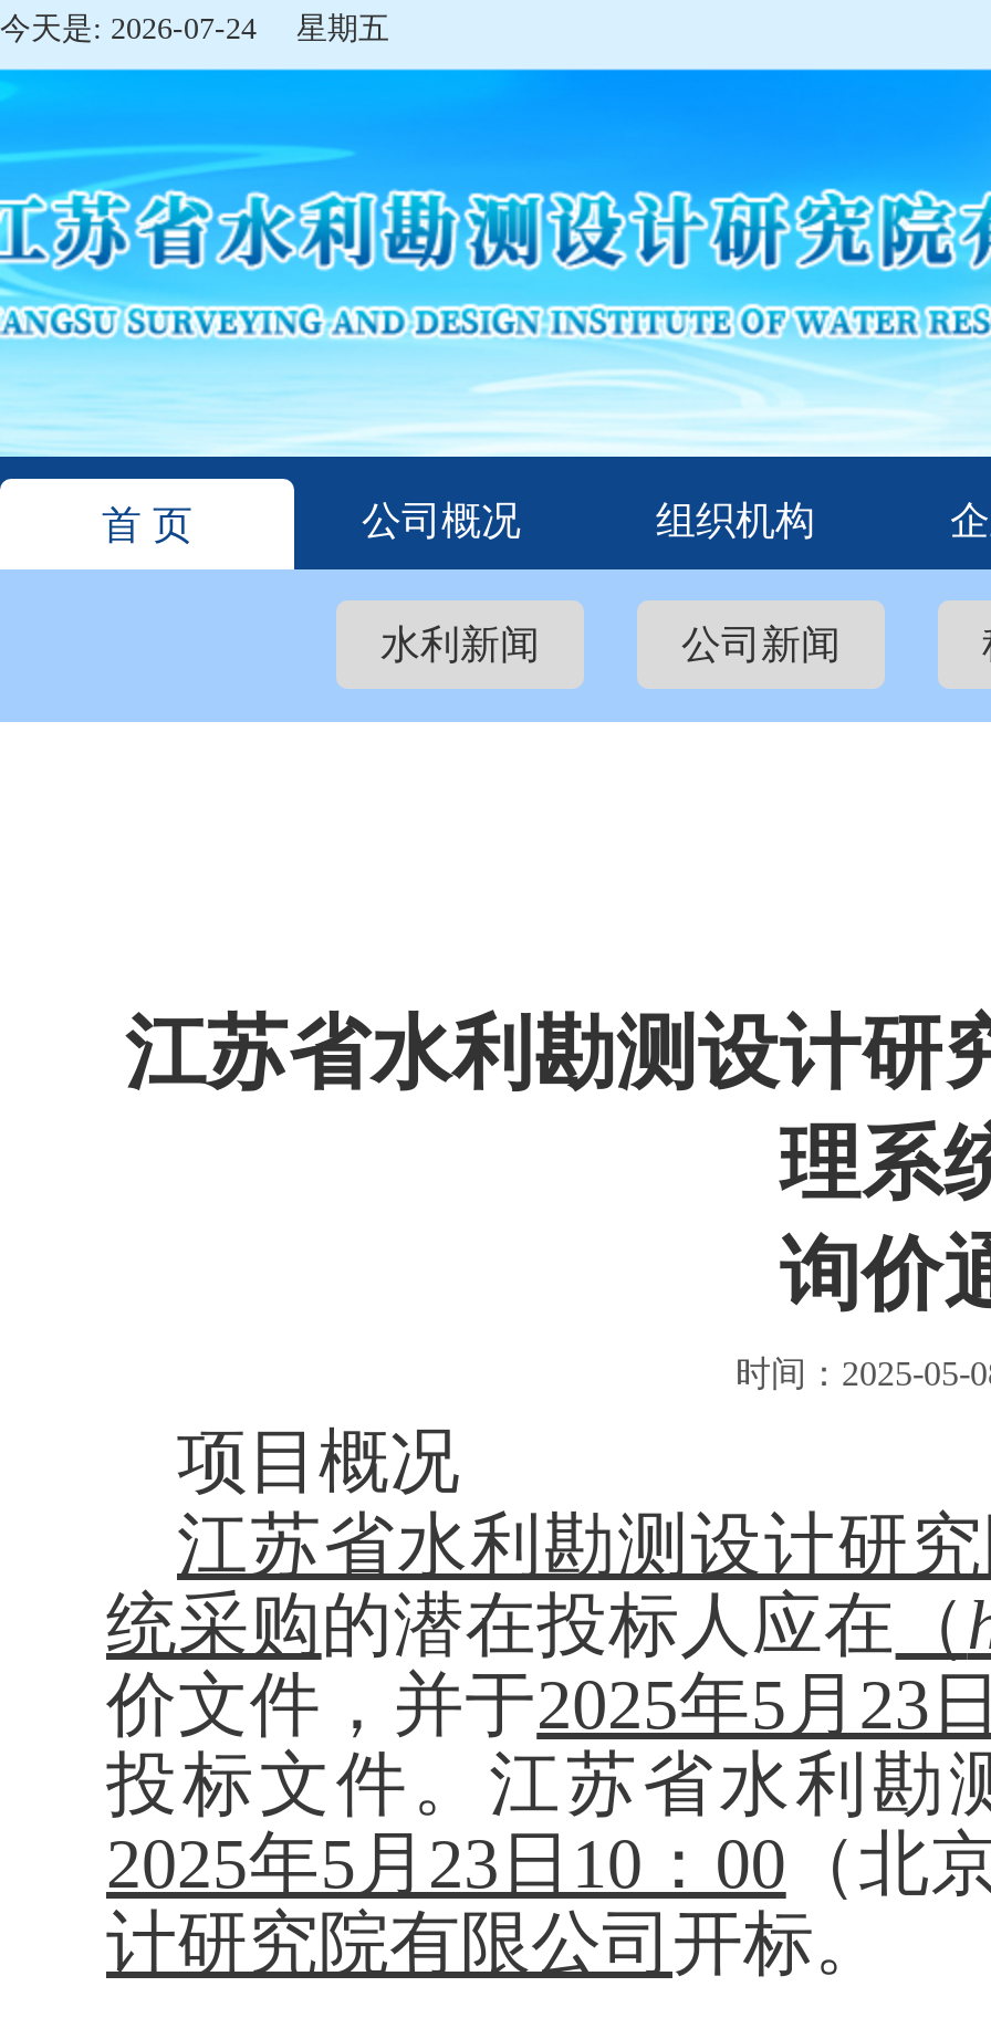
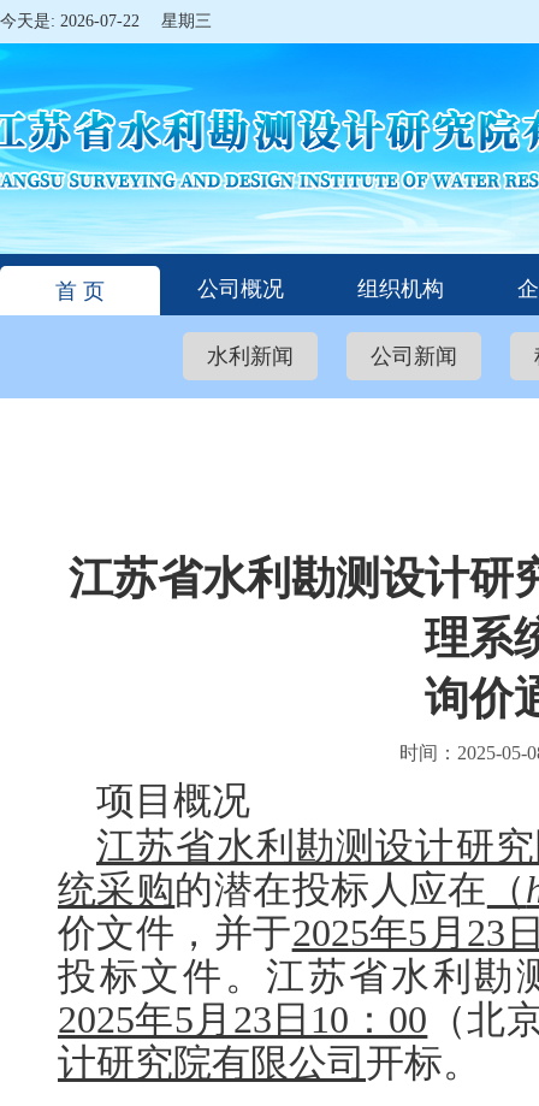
[0,12,389,45] 今天是: 2026-07-24 星期五 -> [0,12,212,30] 今天是: 2026-07-22 星期三

